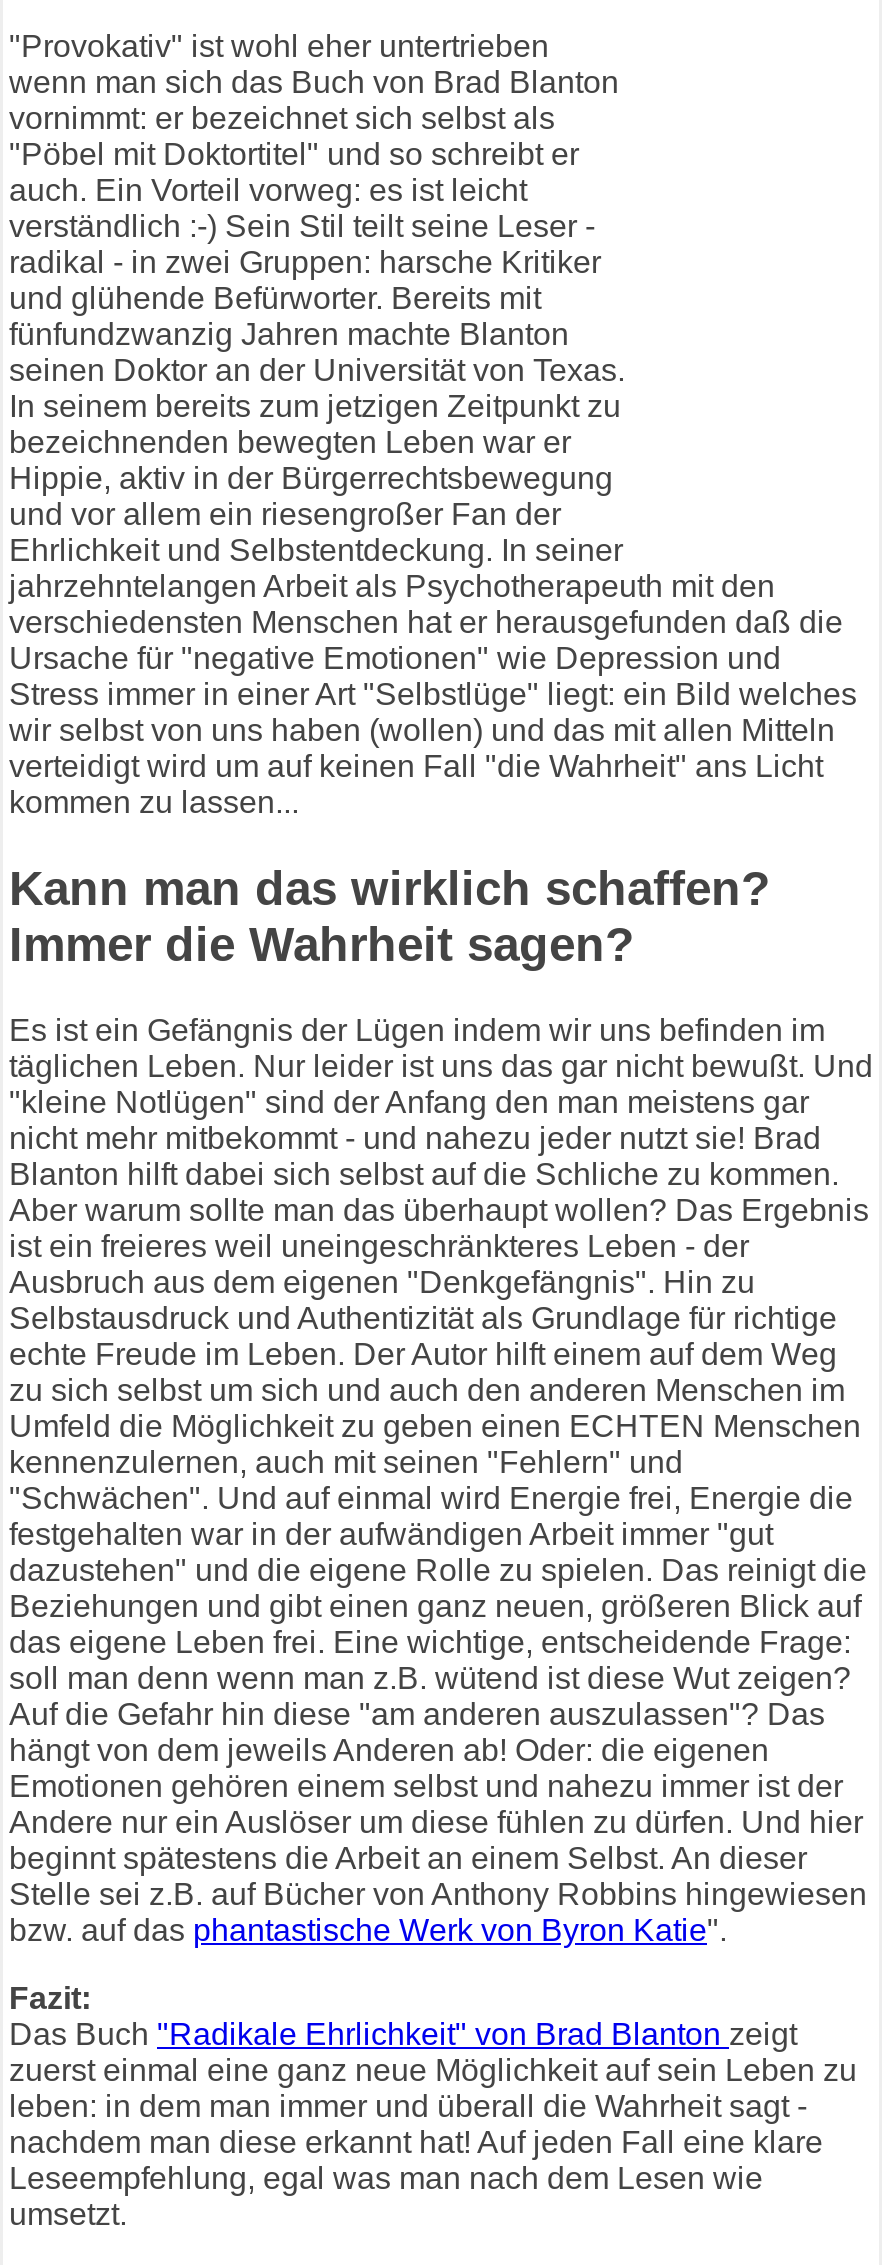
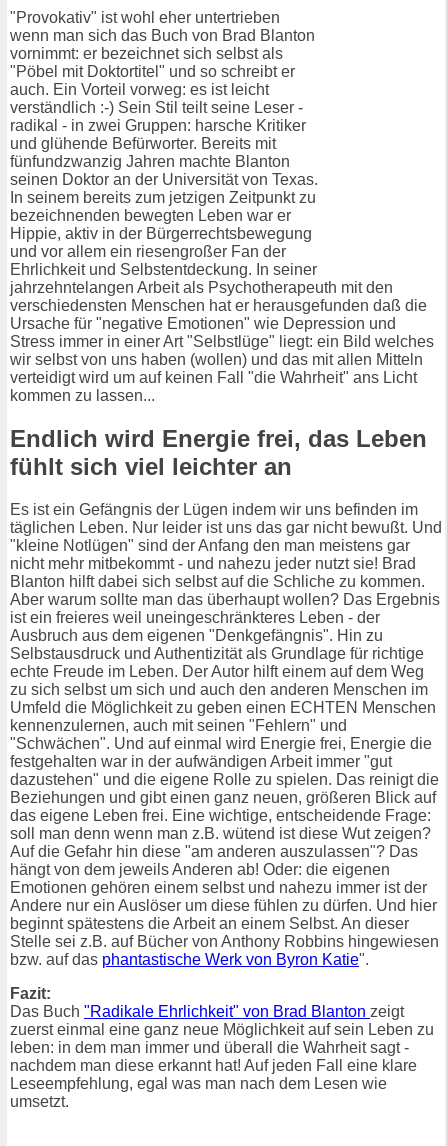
[9,861,771,971] Kann man das wirklich schaffen? | Immer die Wahrheit sagen? -> [10,425,427,480] Endlich wird Energie frei, das Leben | fühlt sich viel leichter an

